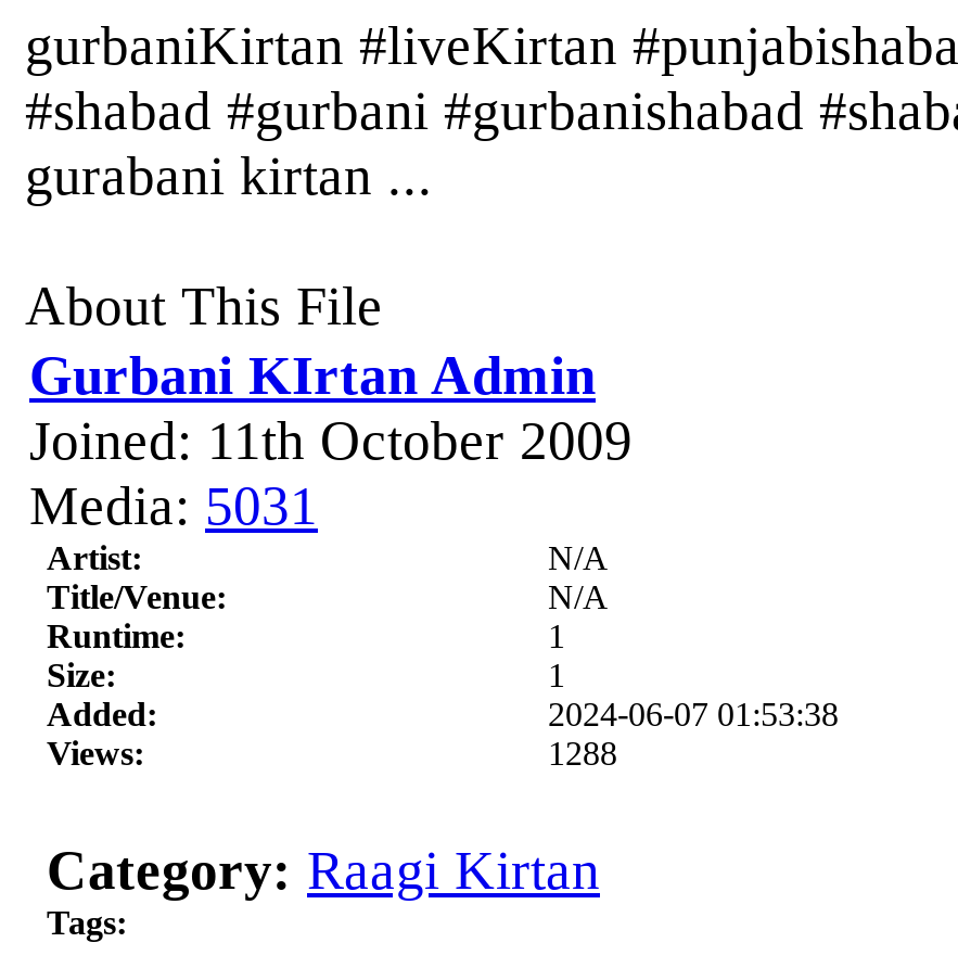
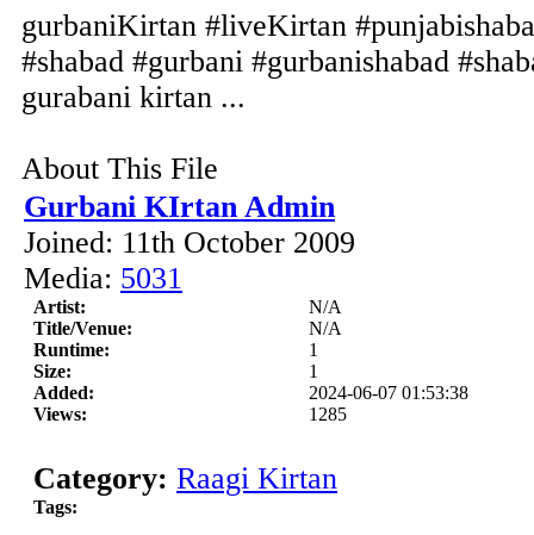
[548,735,617,772] 1288 -> [309,404,347,424] 1285

